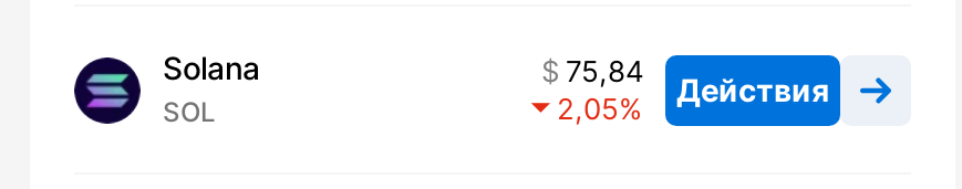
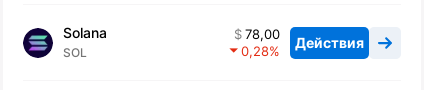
[566,54,829,108] 75,84 Действия -> [245,26,364,51] 78,00 Действия
[557,92,619,127] 2,05 -> [241,43,269,59] 0,28

